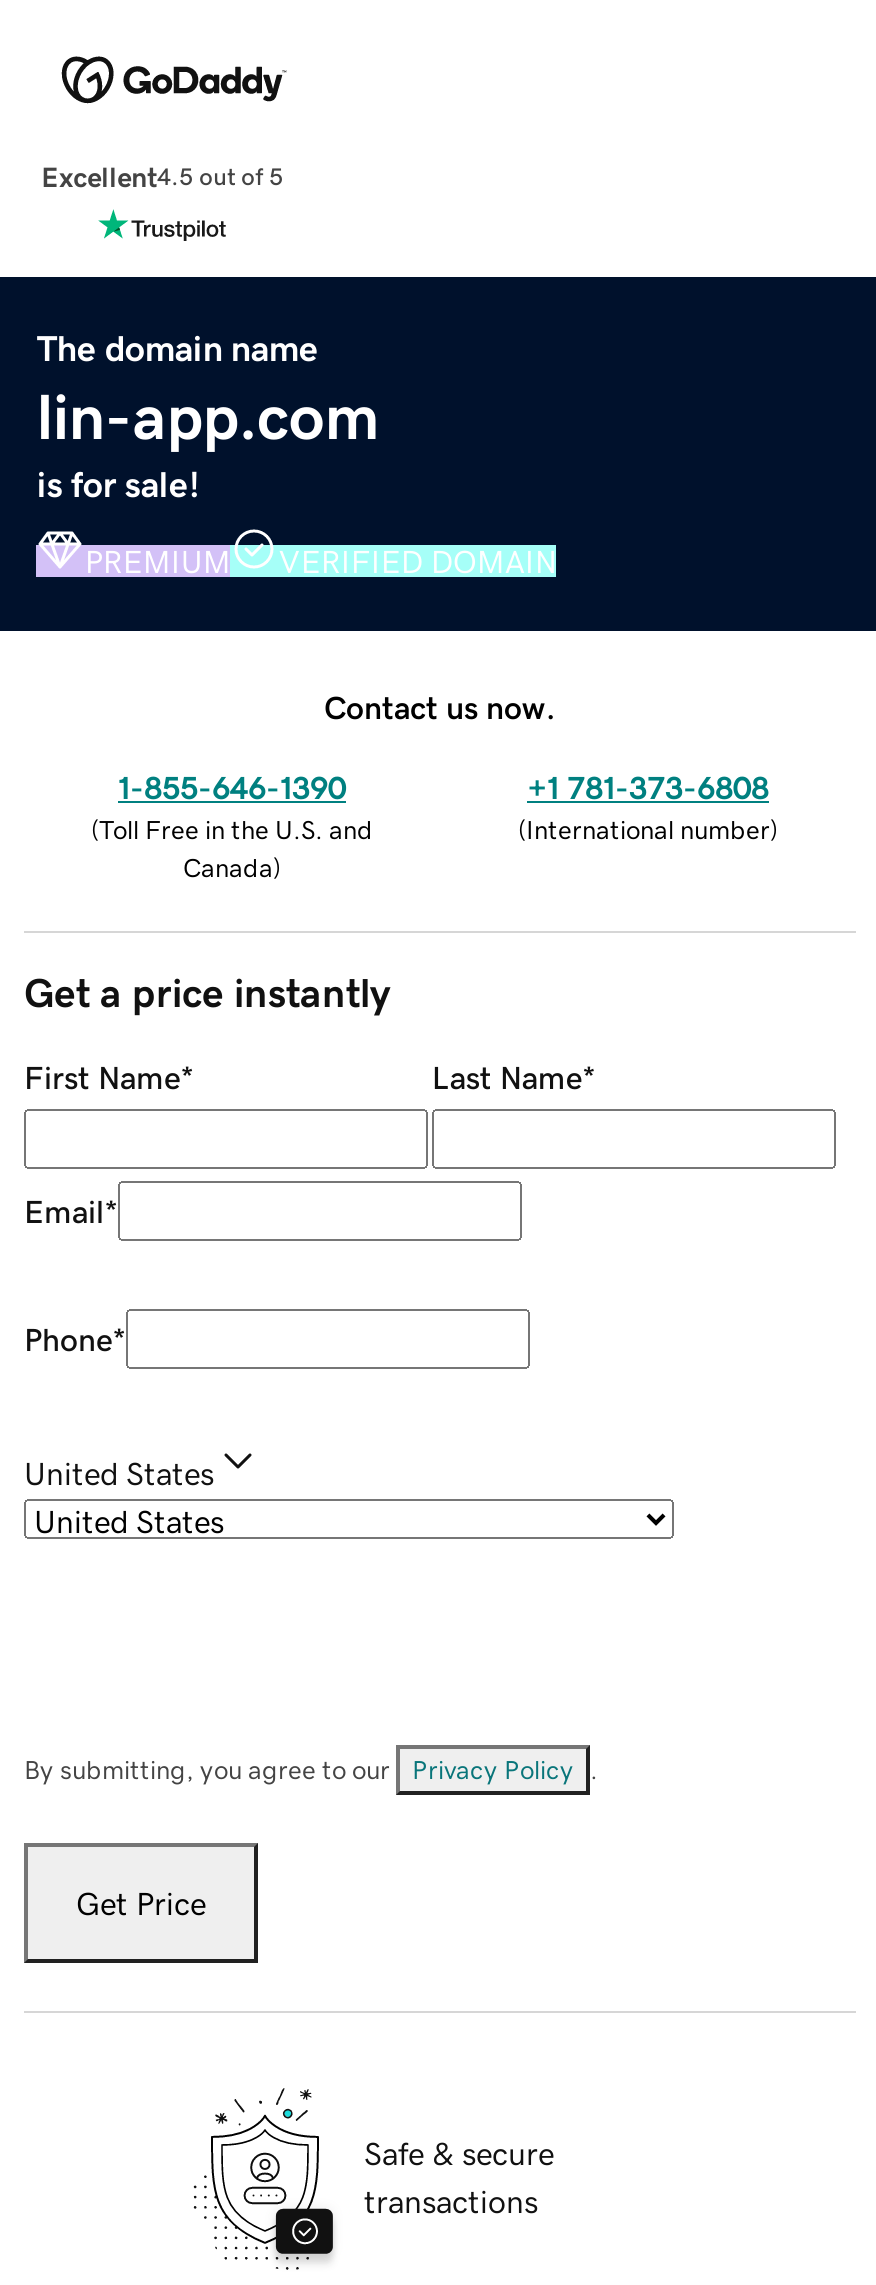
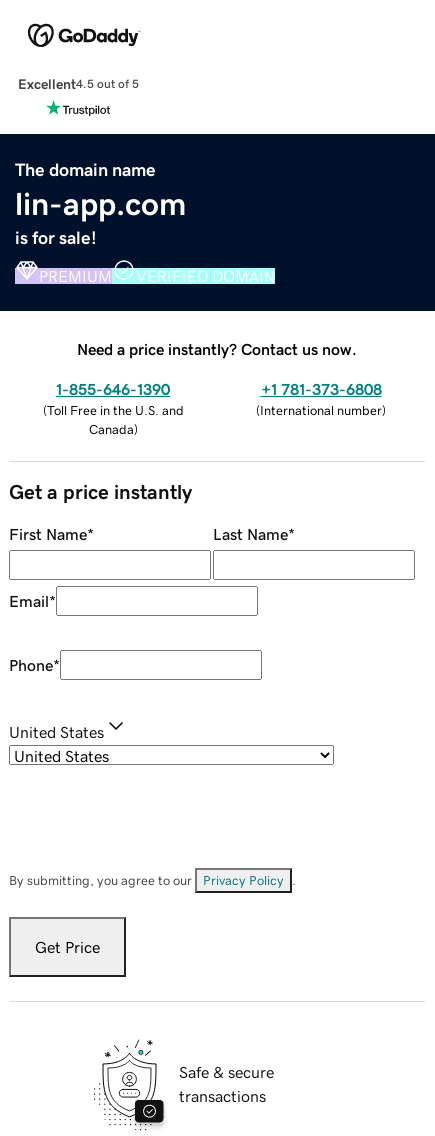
[324,690,556,722] Contact us now. -> [77,341,357,357] Need a price instantly? Contact us now.

